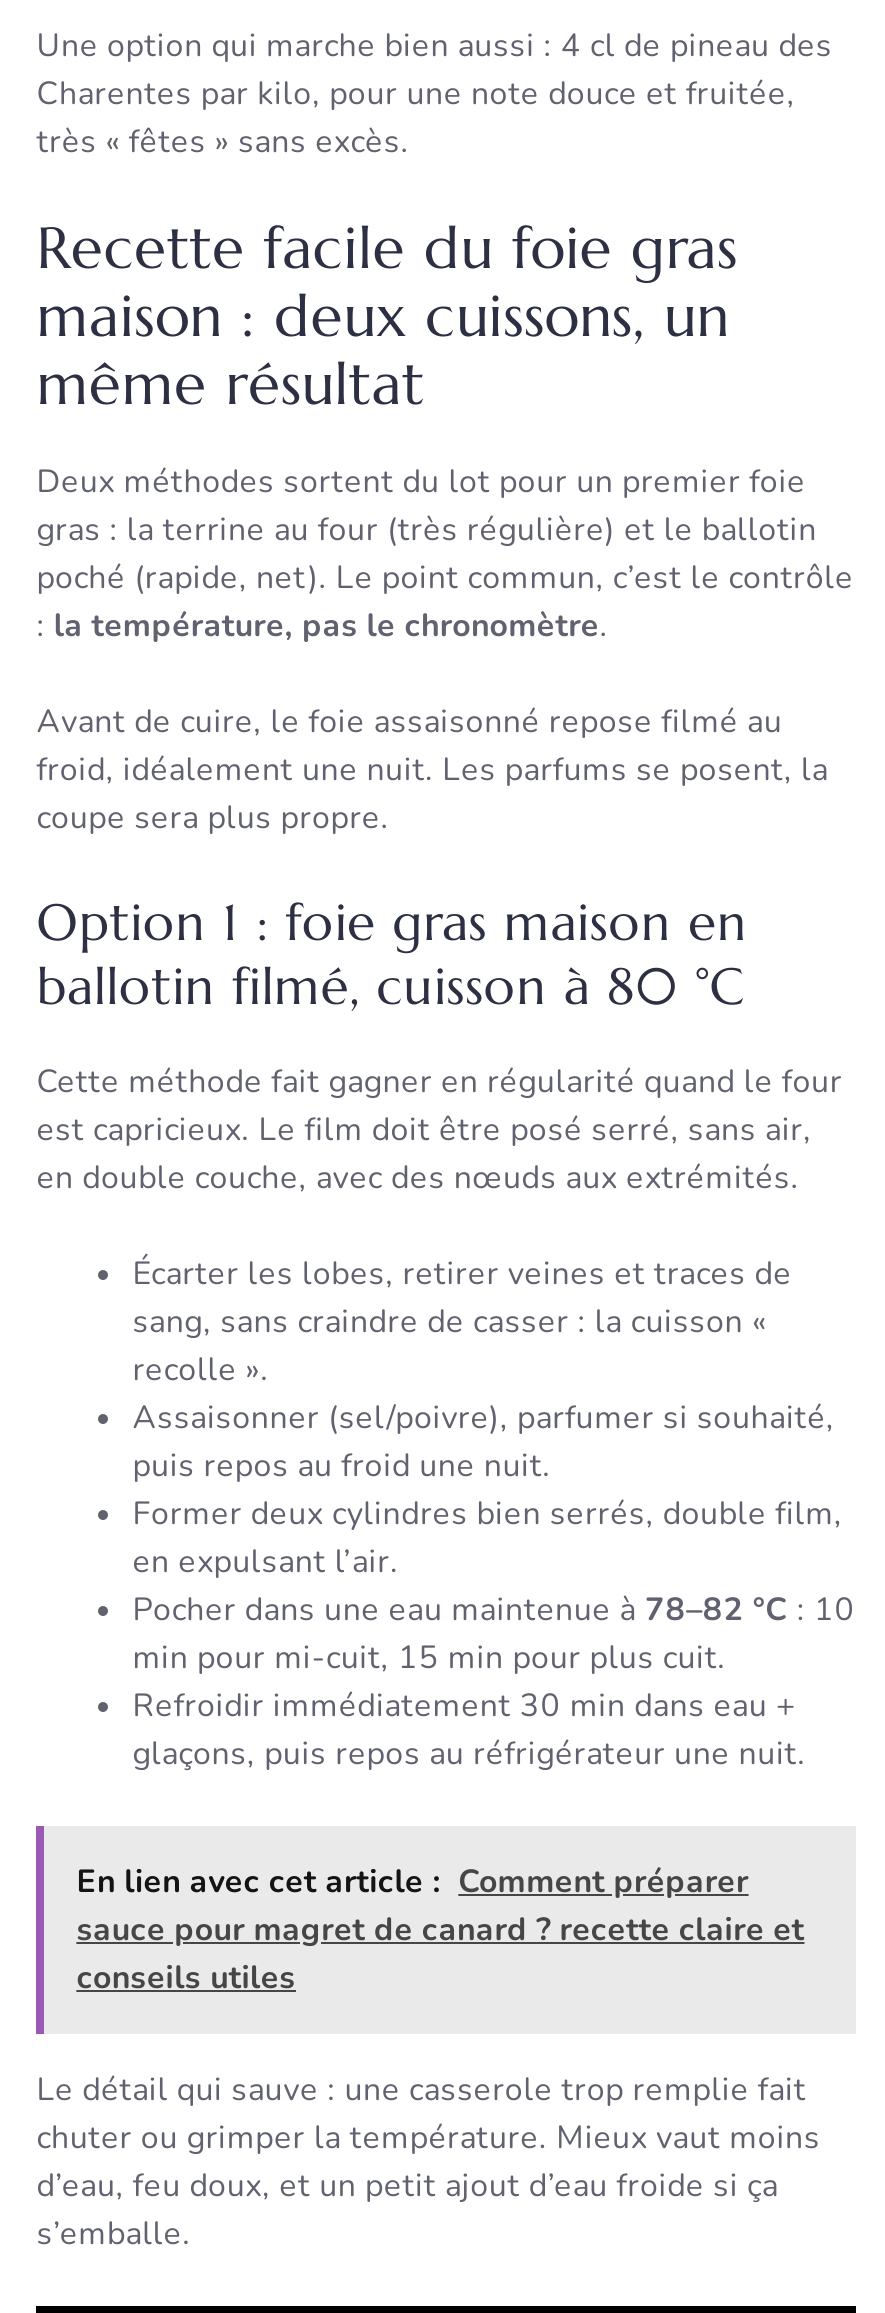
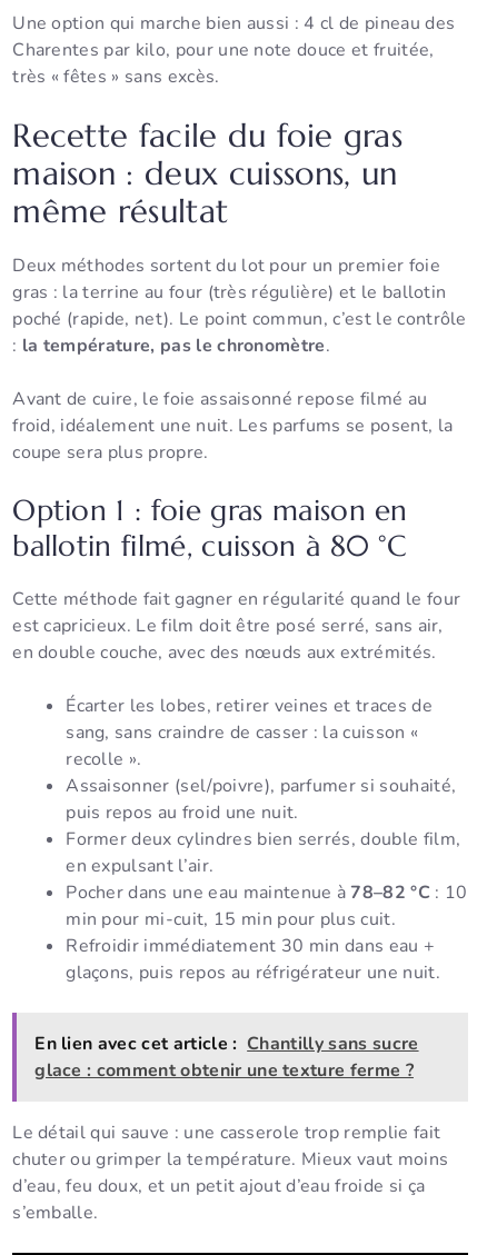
[76,1859,804,1999] En lien avec cet article : Comment préparer | sauce pour magret de canard ? recette claire et | conseils utiles -> [35,1031,419,1083] En lien avec cet article : Chantilly sans sucre | glace : comment obtenir une texture ferme ?

